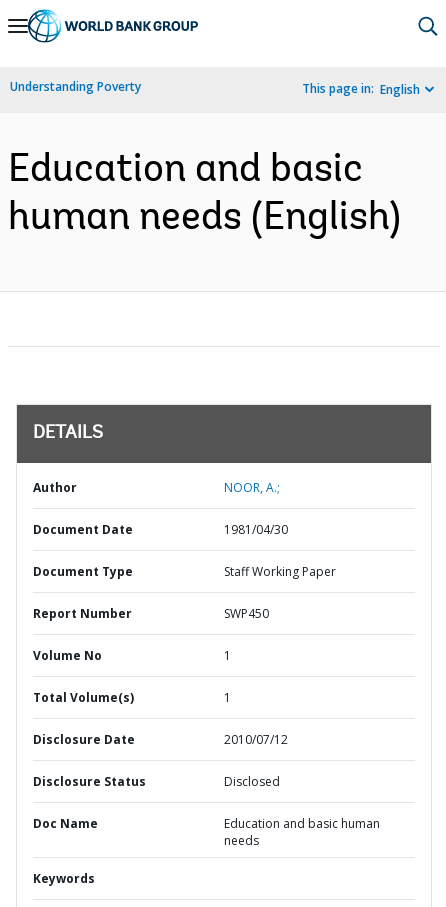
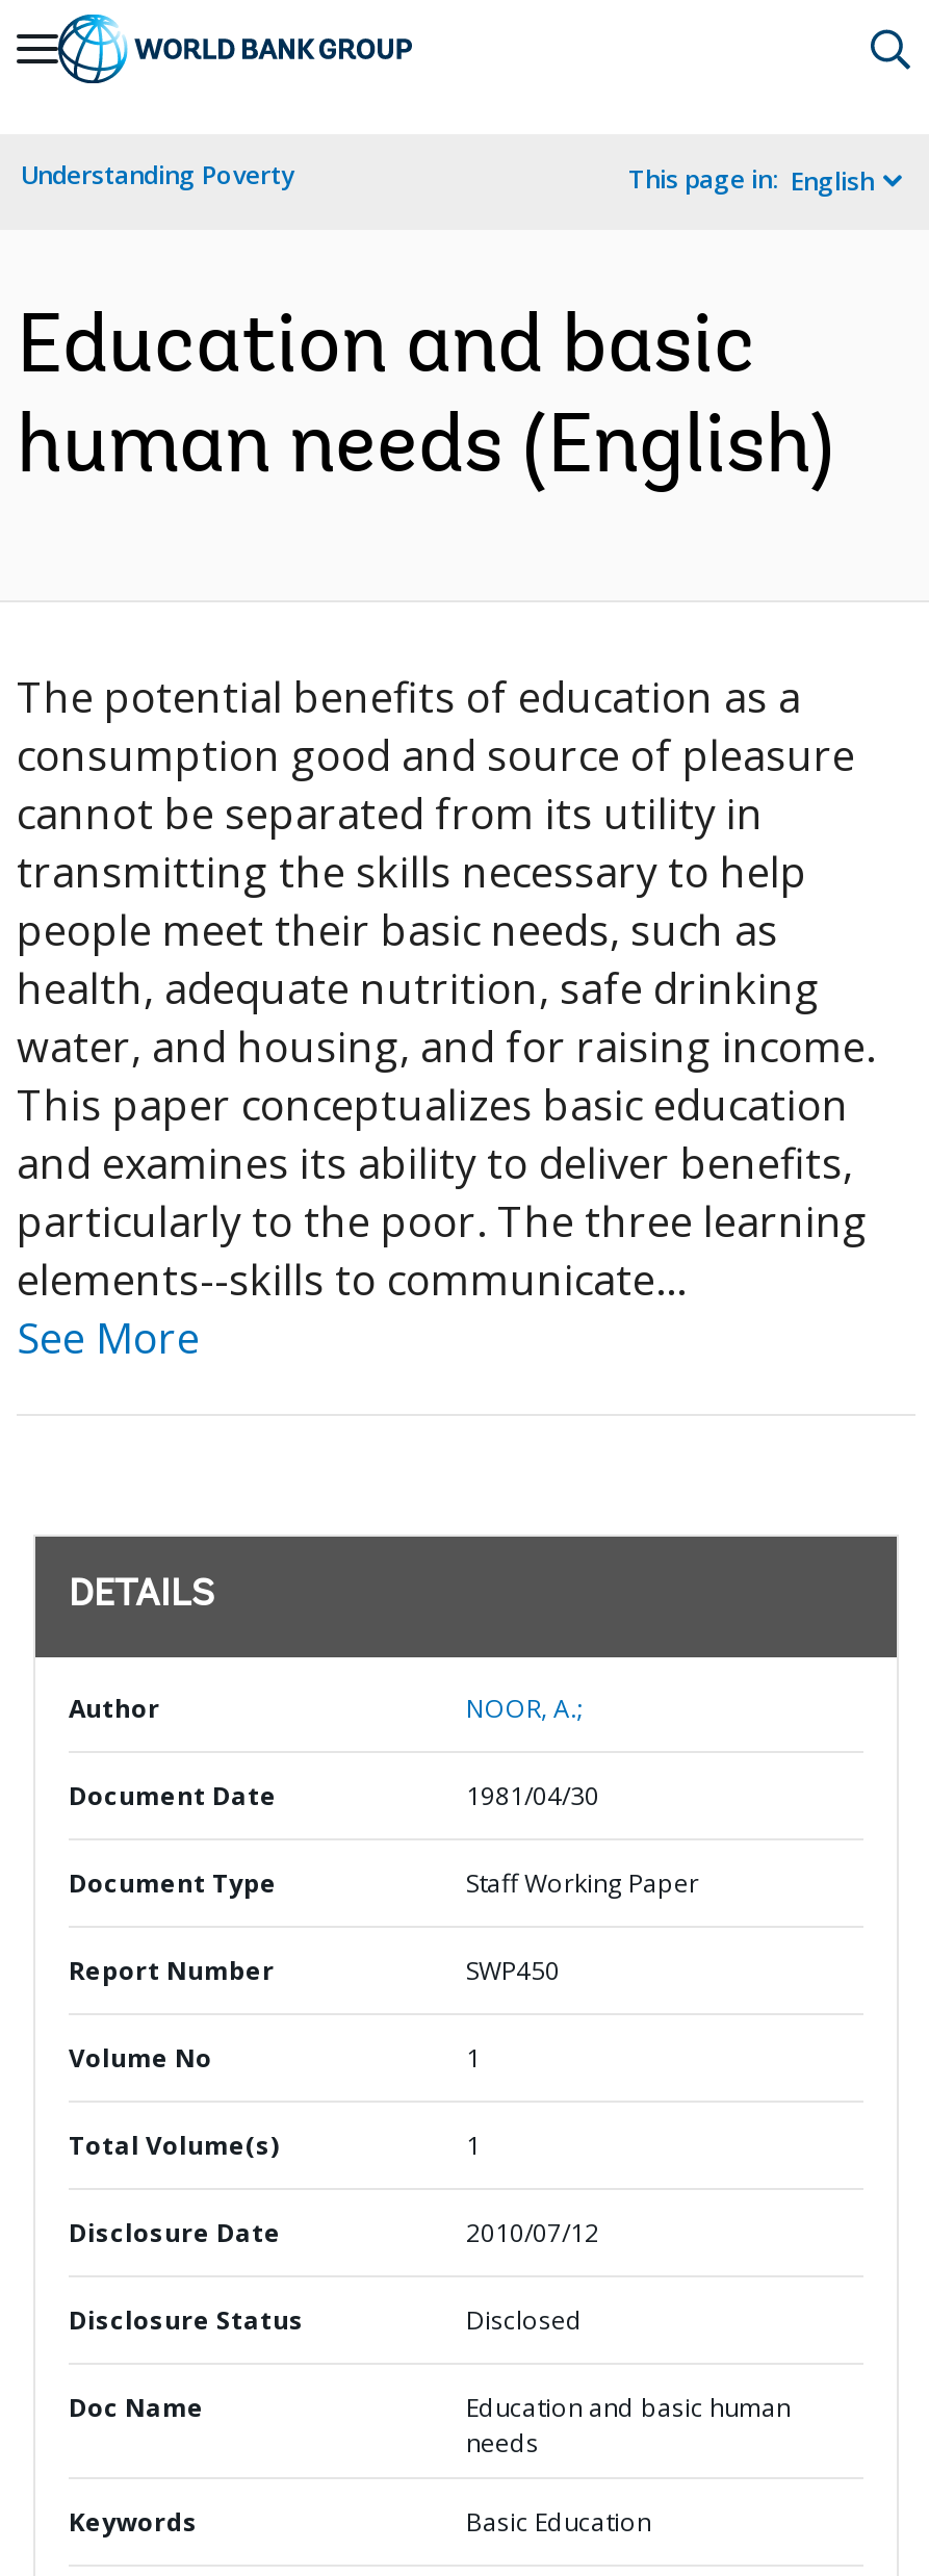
none -> [17,669,876,1366] The potential benefits of education as a | consumption good and source of pleasure | cannot be separated from its utility in | transmitting the skills necessary to help | people meet their basic needs, such as | health, adequate nutrition, safe drinking | water, and housing, and for raising income. | This paper conceptualizes basic education | and examines its ability to deliver benefits, | particularly to the poor. The three learning | elements--skills to communicate... | See More
none -> [466,2504,651,2540] Basic Education

